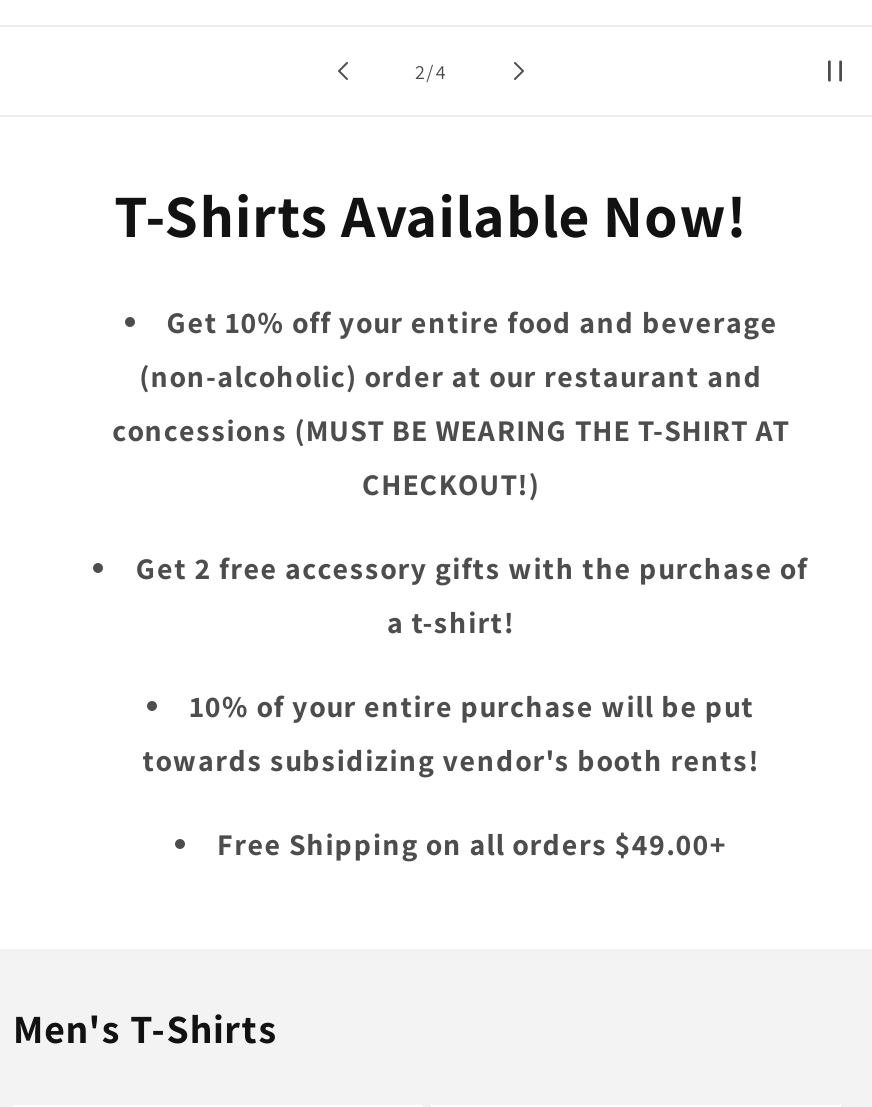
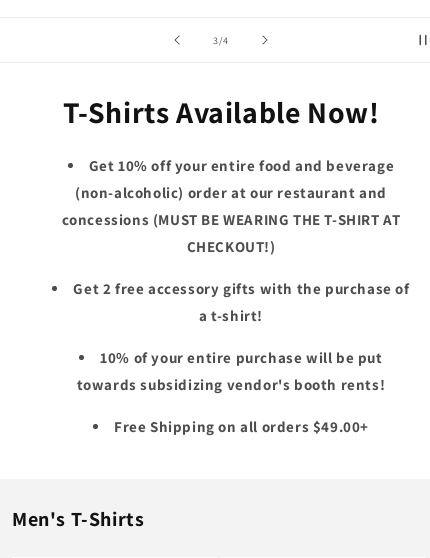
[415,58,436,84] 2/ -> [213,33,223,46] 3/

